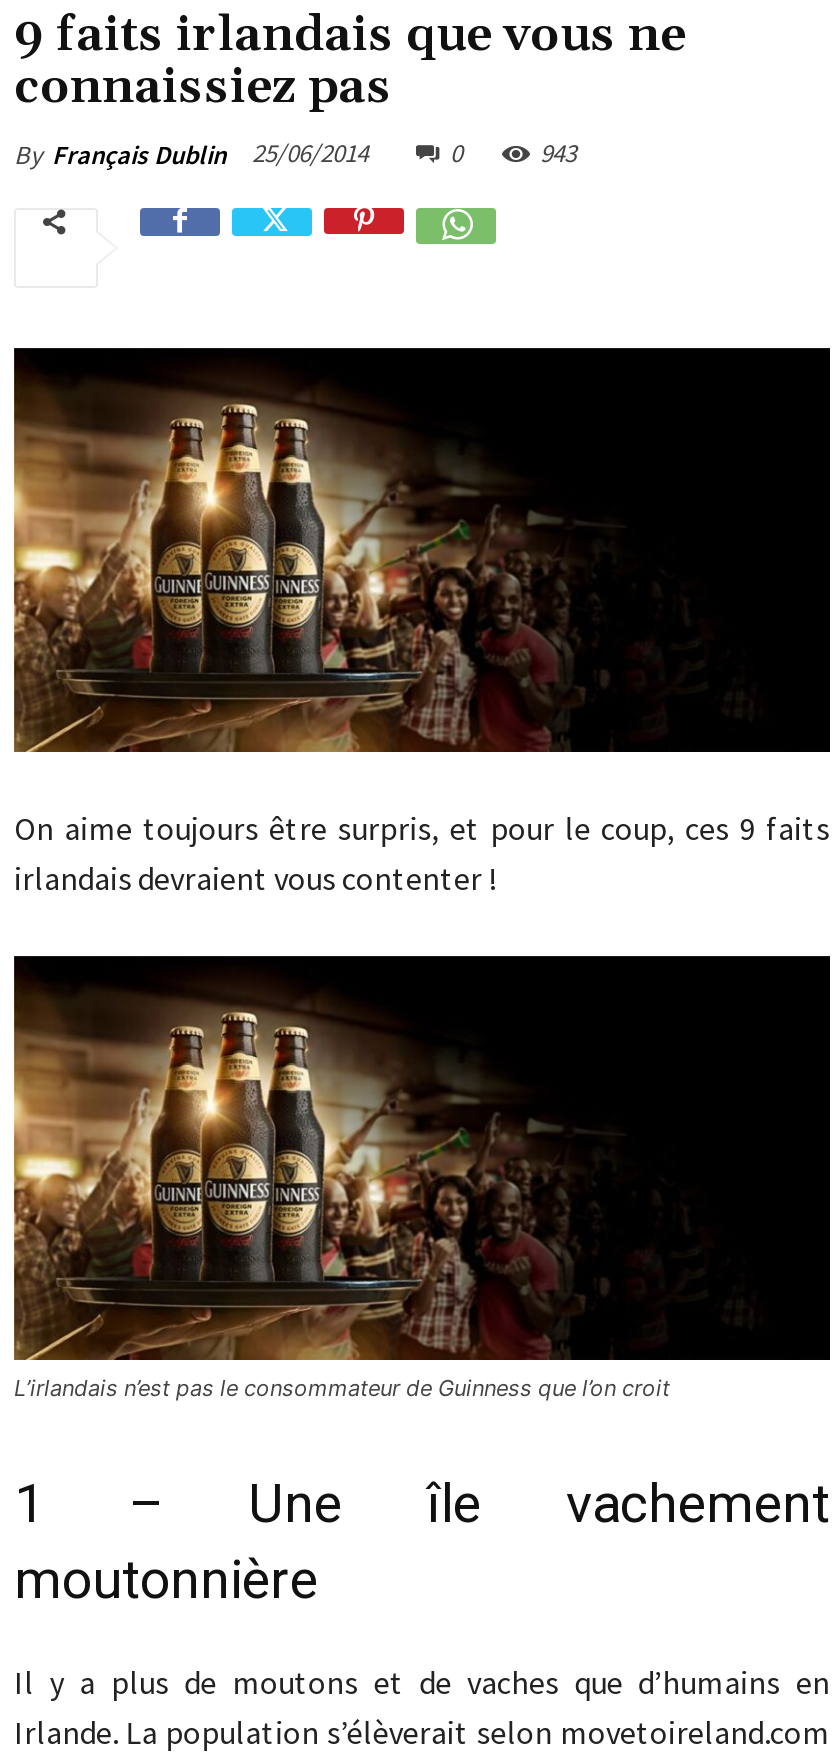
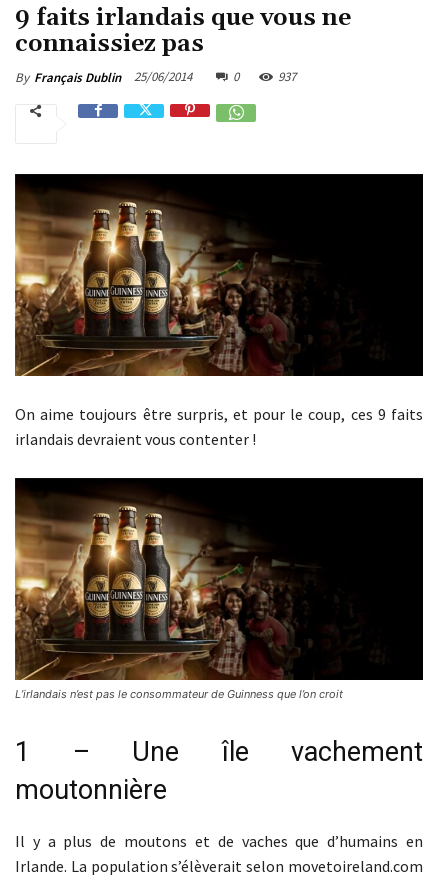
[540,136,576,170] 943 -> [278,68,296,85] 937

